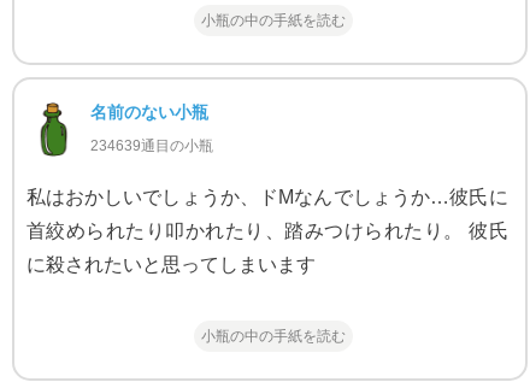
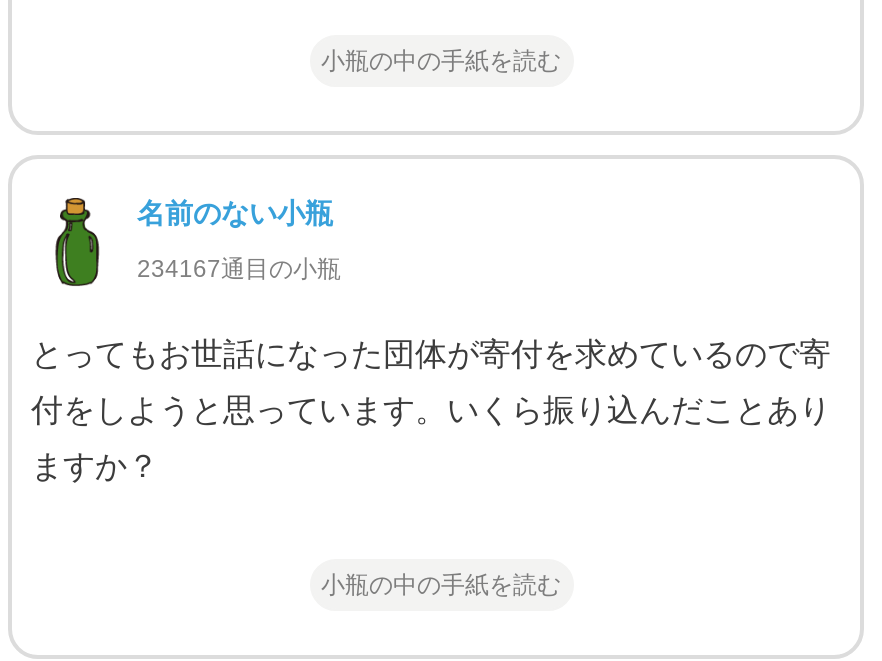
[90,138,213,155] 234639通目の小瓶 -> [137,256,341,284] 234167通目の小瓶
[26,187,508,208] 私はおかしいでしょうか、ドMなんでしょうか…彼氏に -> [31,338,831,372] とってもお世話になった団体が寄付を求めているので寄
[26,221,508,241] 首絞められたり叩かれたり、踏みつけられたり。 彼氏 -> [31,394,831,428] 付をしようと思っています。いくら振り込んだことあり
[26,255,315,275] に殺されたいと思ってしまいます -> [31,450,159,484] ますか？

